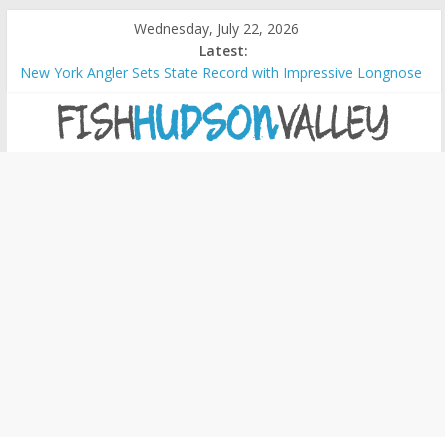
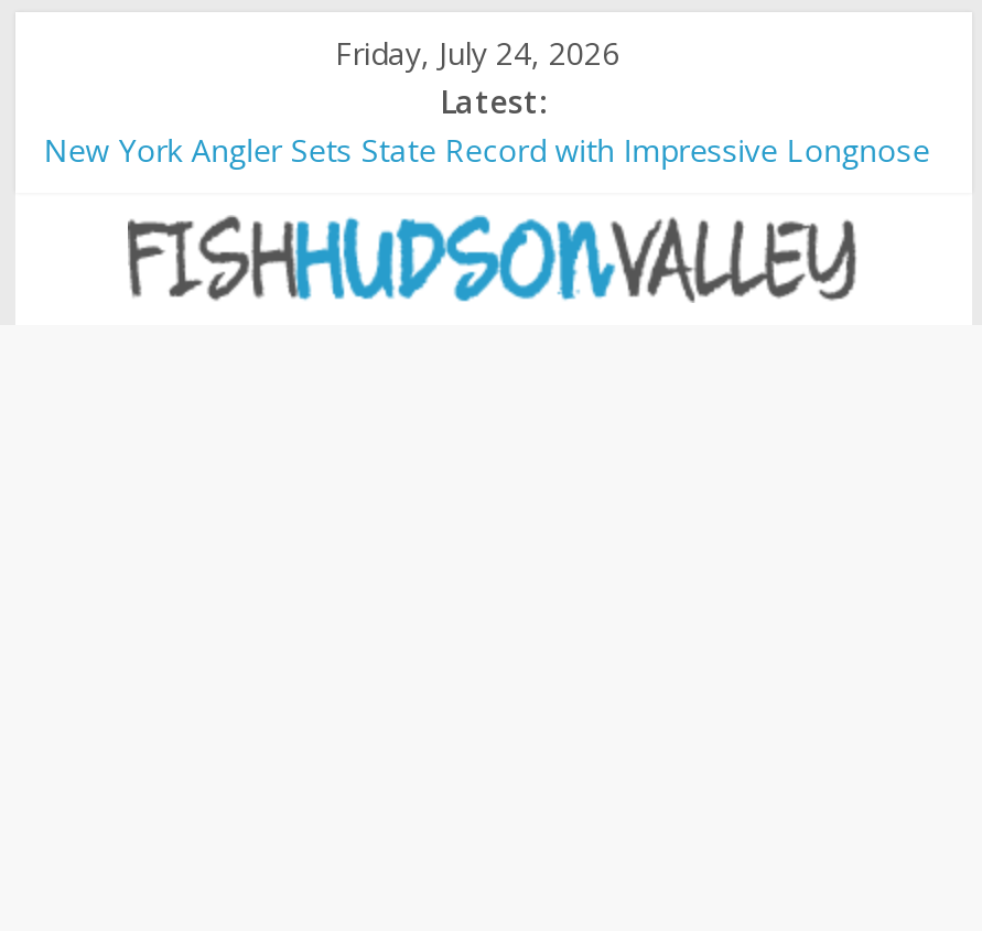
[134,19,299,38] Wednesday, July 22, 2026 -> [335,32,619,74] Friday, July 24, 2026

